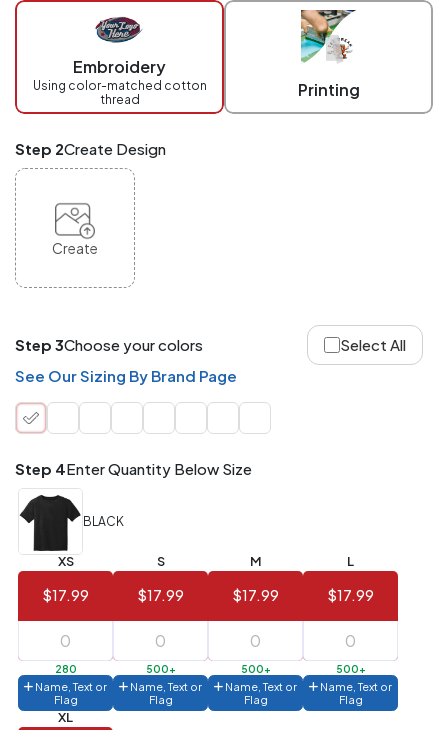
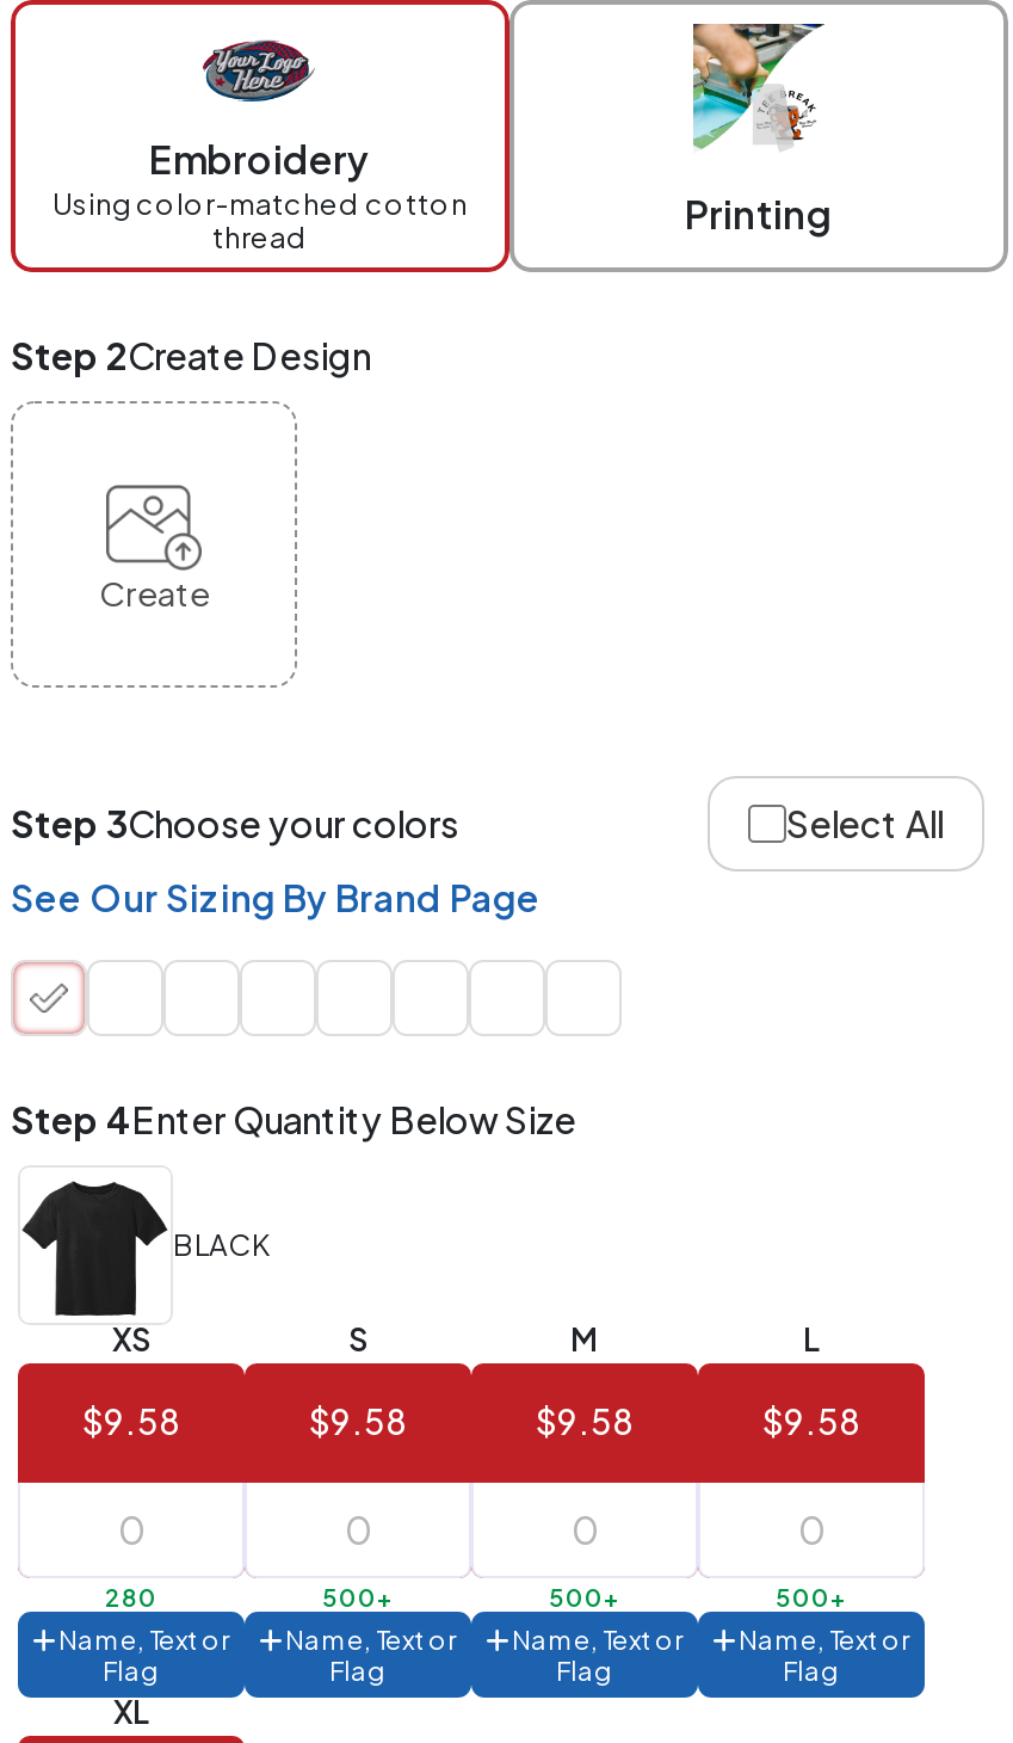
[42,586,88,604] $17.99 -> [82,1400,180,1443] $9.58
[137,586,183,604] $17.99 -> [309,1400,407,1443] $9.58
[232,586,278,604] $17.99 -> [536,1400,634,1443] $9.58
[327,586,373,604] $17.99 -> [762,1400,860,1443] $9.58

